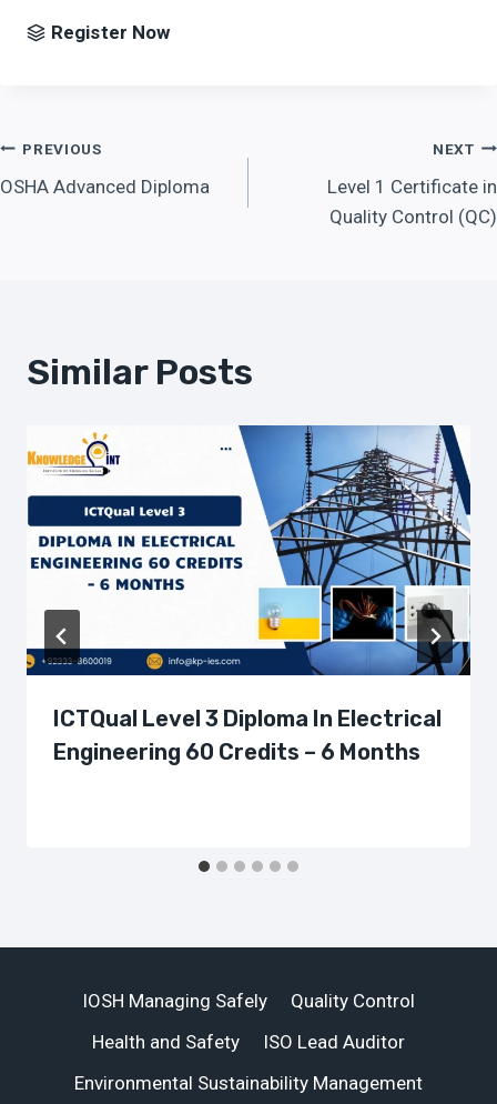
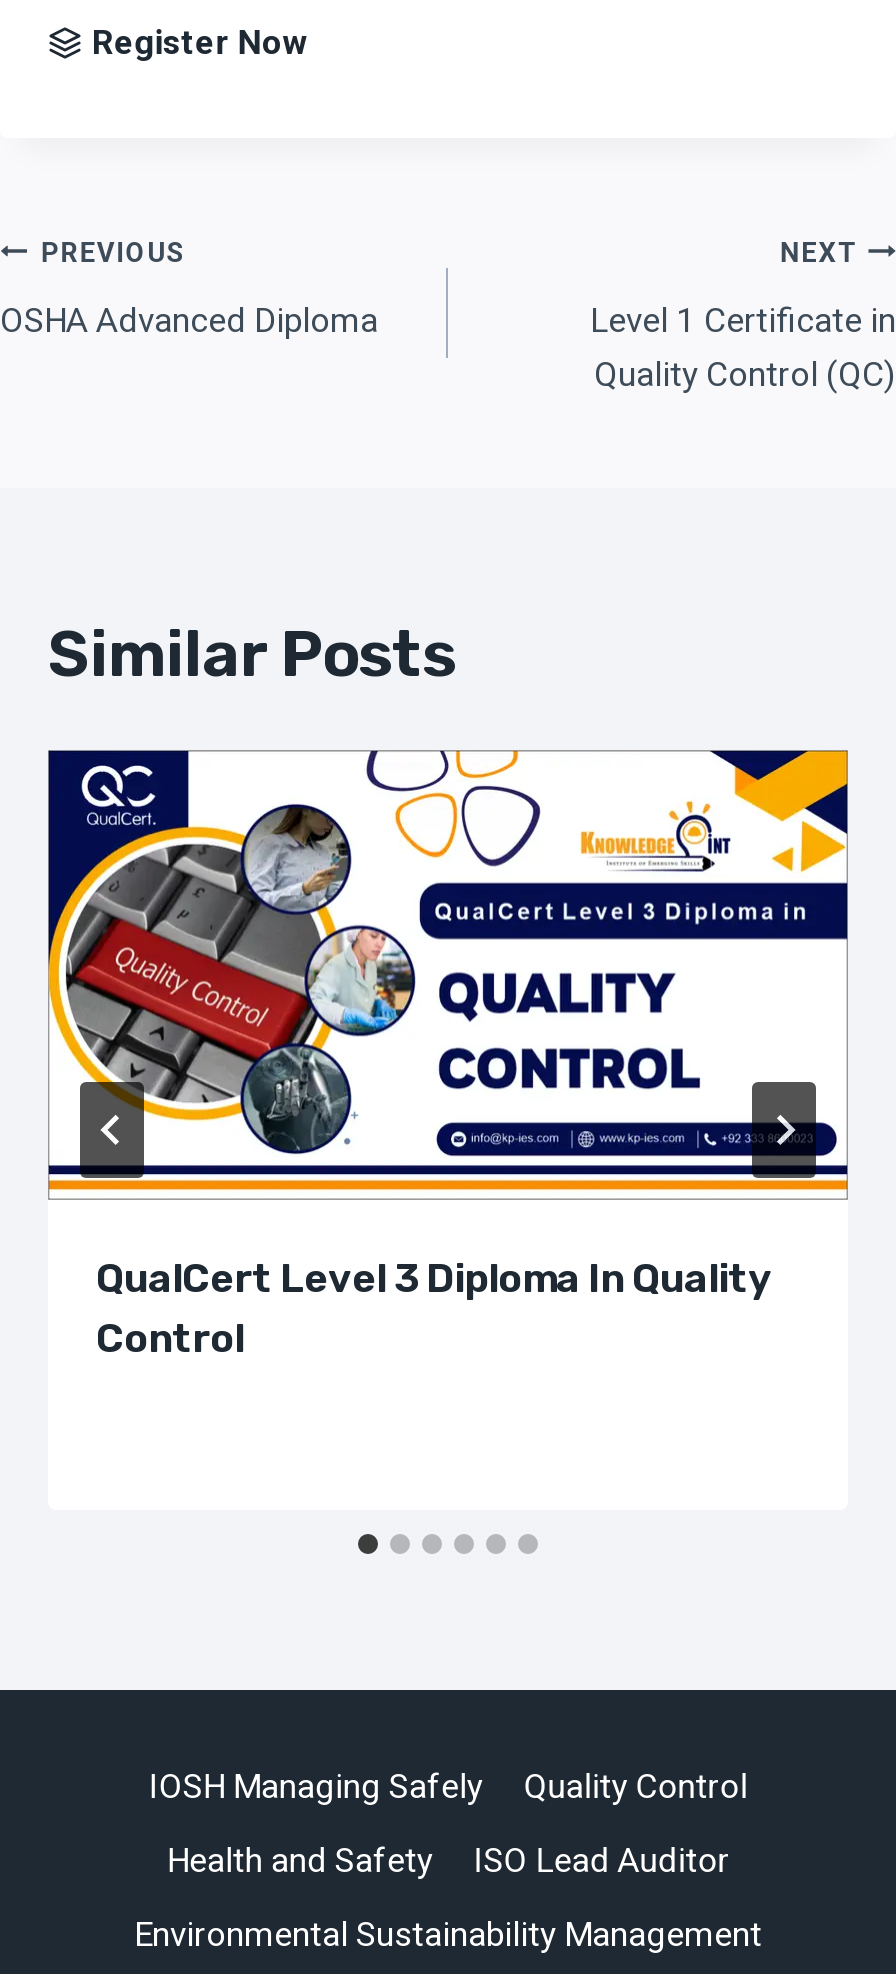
[26,424,471,765] [image] | ICTQual Level 3 Diploma In Electrical | Engineering 60 Credits – 6 Months -> [46,748,850,1362] [image] | QualCert Level 3 Diploma In Quality | Control

